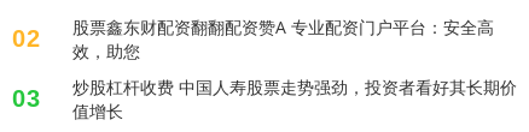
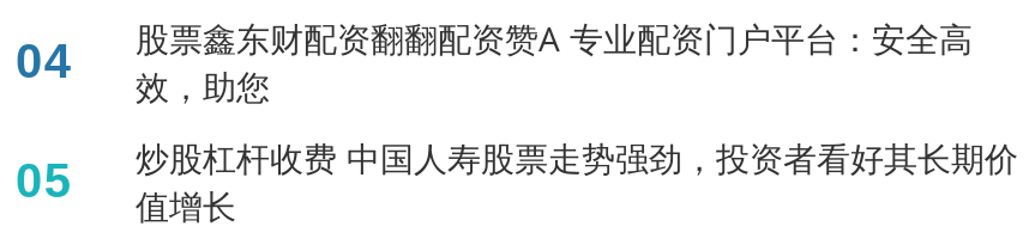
[12,15,494,62] 02 股票鑫东财配资翻翻配资赞A 专业配资门户平台：安全高 效，助您 -> [16,15,973,108] 04 股票鑫东财配资翻翻配资赞A 专业配资门户平台：安全高 效，助您
[12,75,517,122] 03 炒股杠杆收费 中国人寿股票走势强劲，投资者看好其长期价 值增长 -> [16,134,1018,227] 05 炒股杠杆收费 中国人寿股票走势强劲，投资者看好其长期价 值增长

